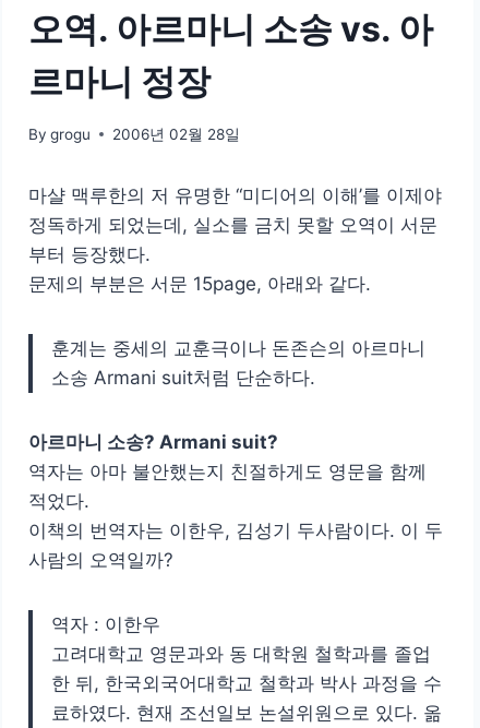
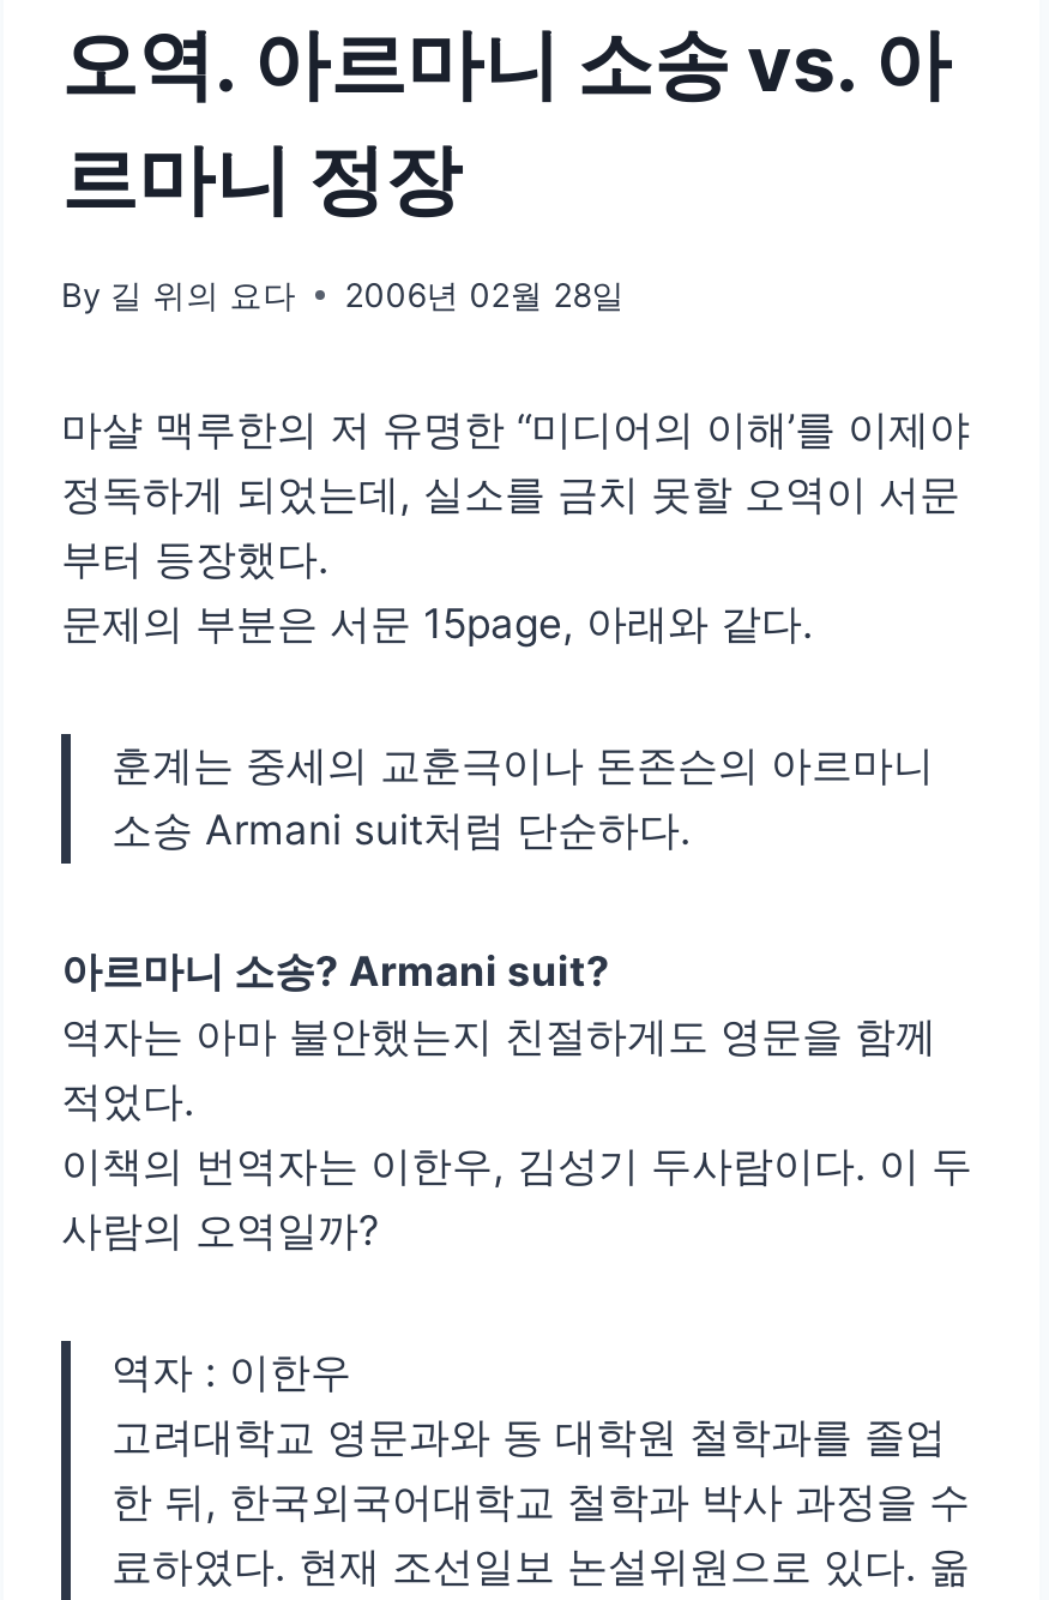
[28,125,91,143] By grogu -> [61,275,297,314] By 길 위의 요다

